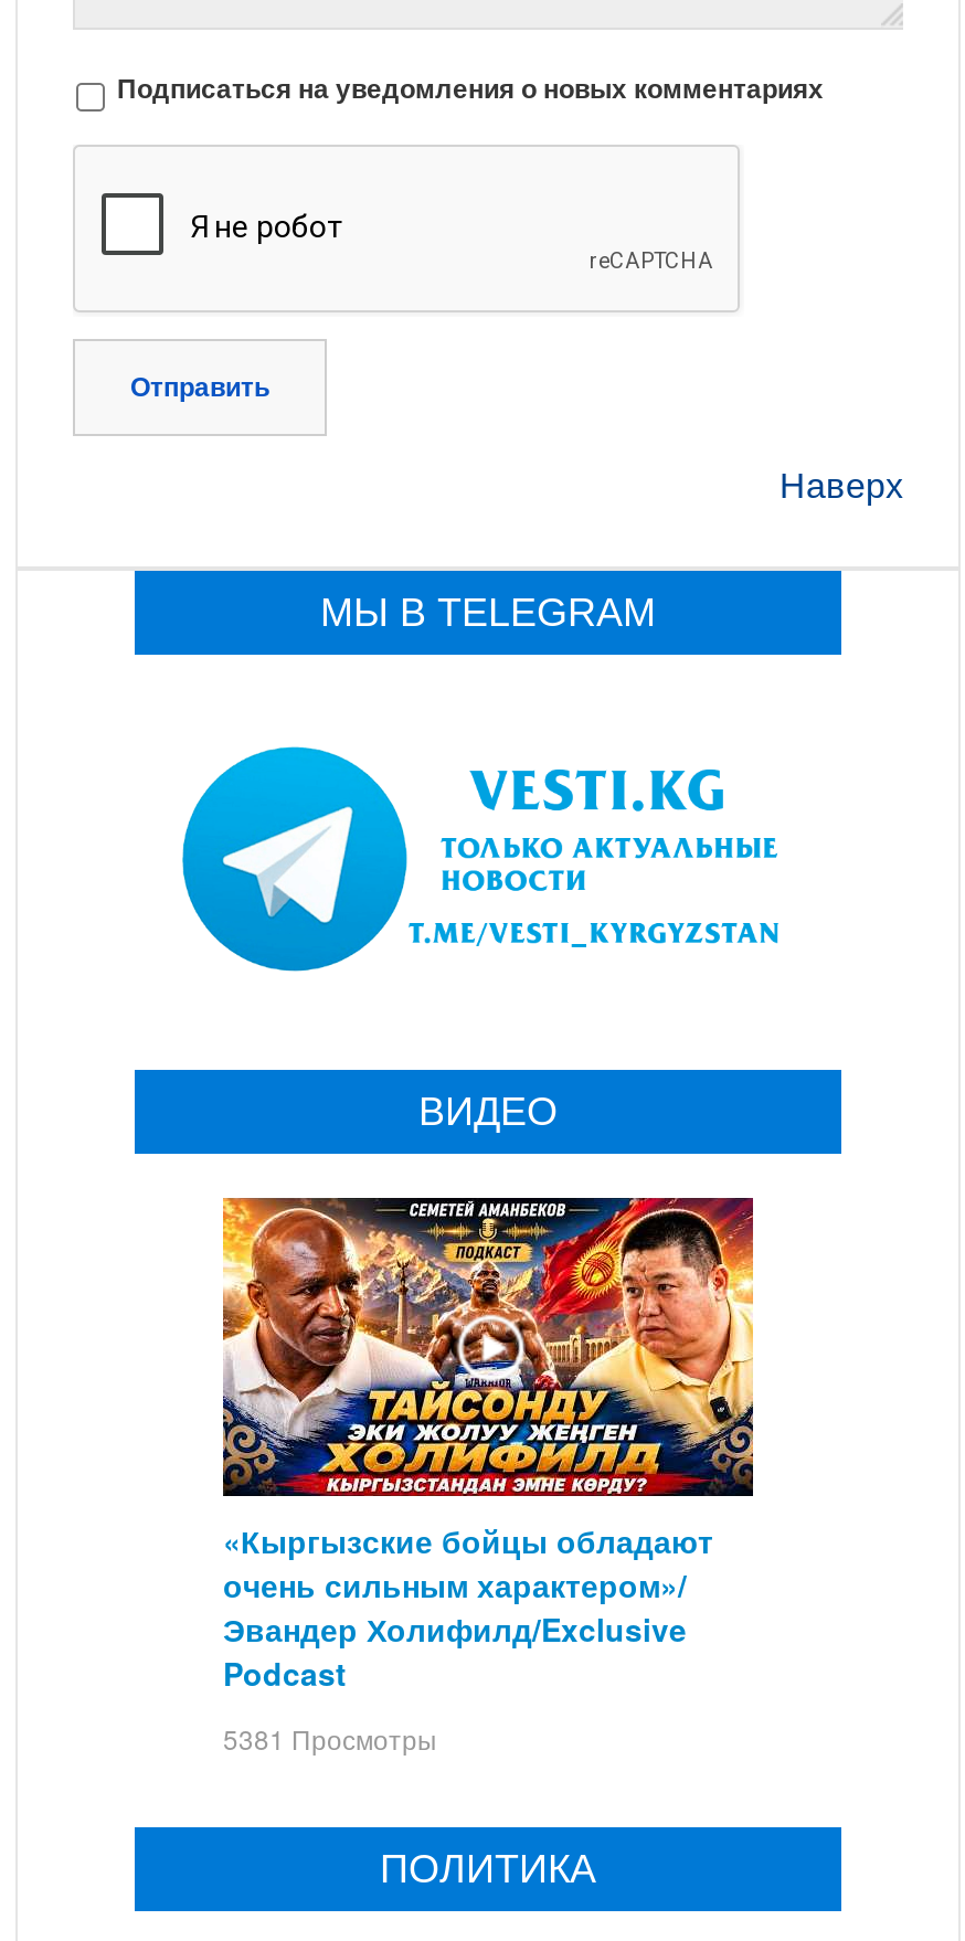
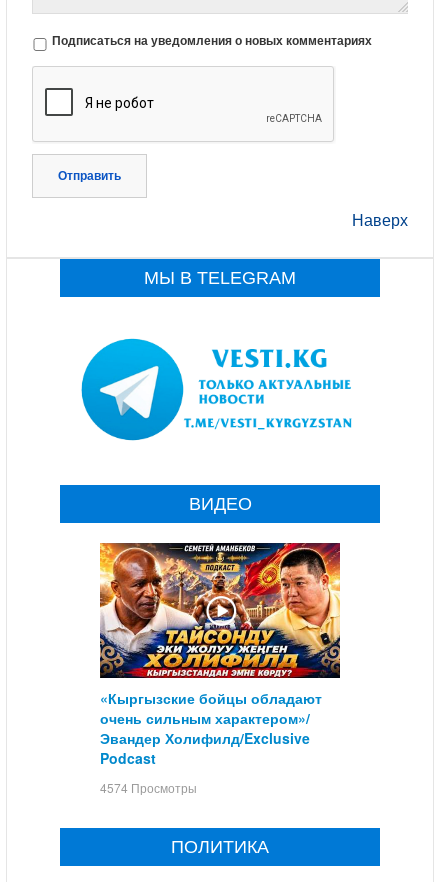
[223,1719,437,1756] 5381 Просмотры -> [100,779,197,796] 4574 Просмотры

